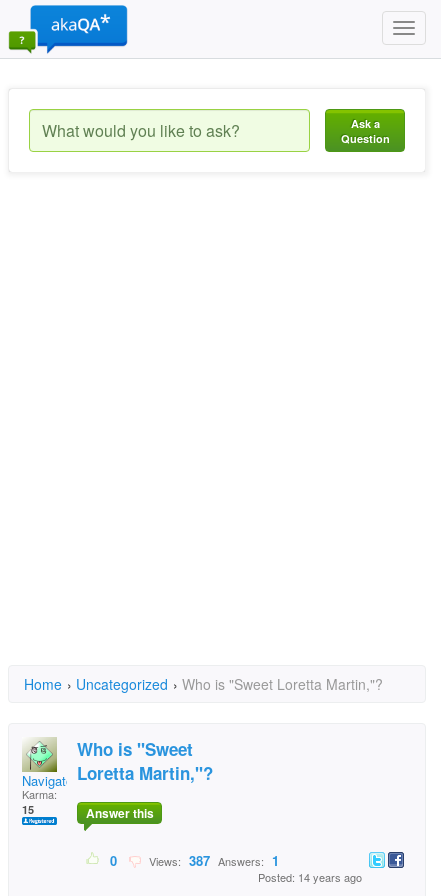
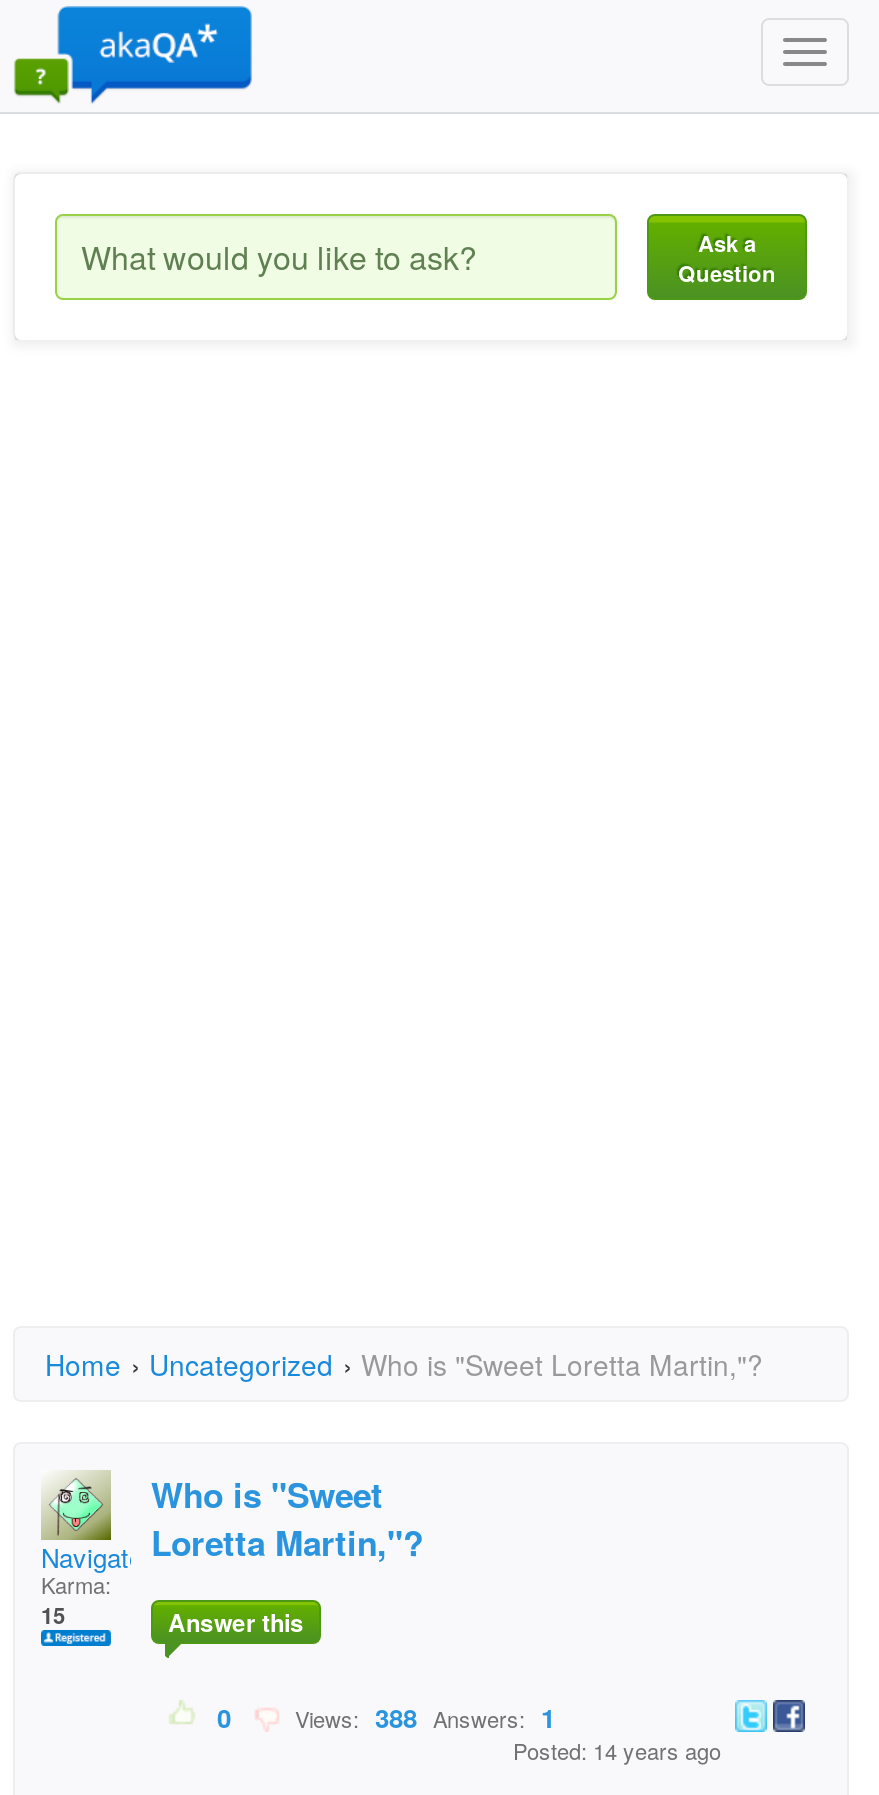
[143,851,279,870] Views: 387 Answers: 1 -> [283,1698,555,1736] Views: 388 Answers: 1

